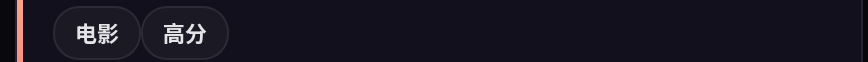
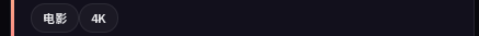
[163,17,207,49] 高分 -> [91,9,106,27] 4K

